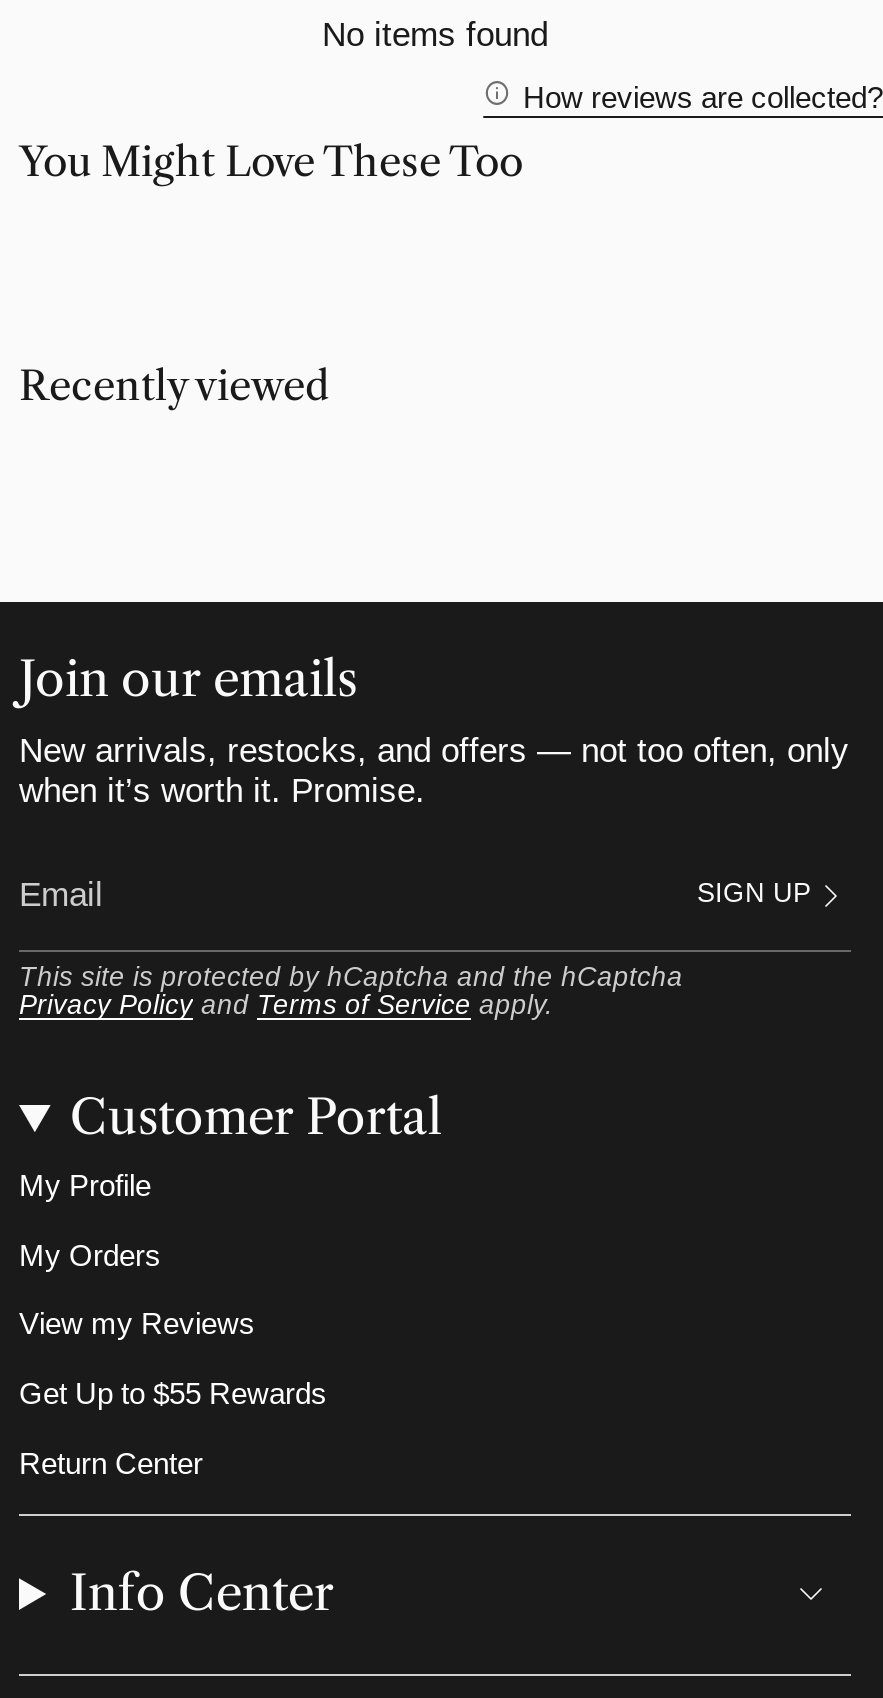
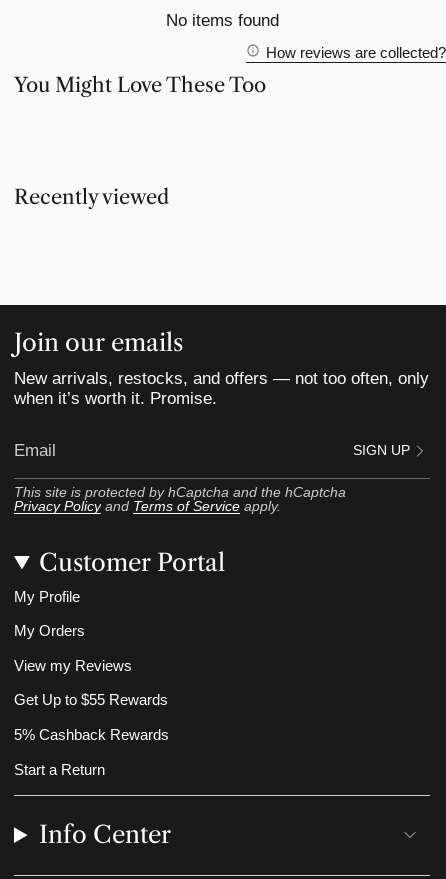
[19,1447,203,1479] Return Center -> [14,727,169,778] 5% Cashback Rewards | Start a Return

